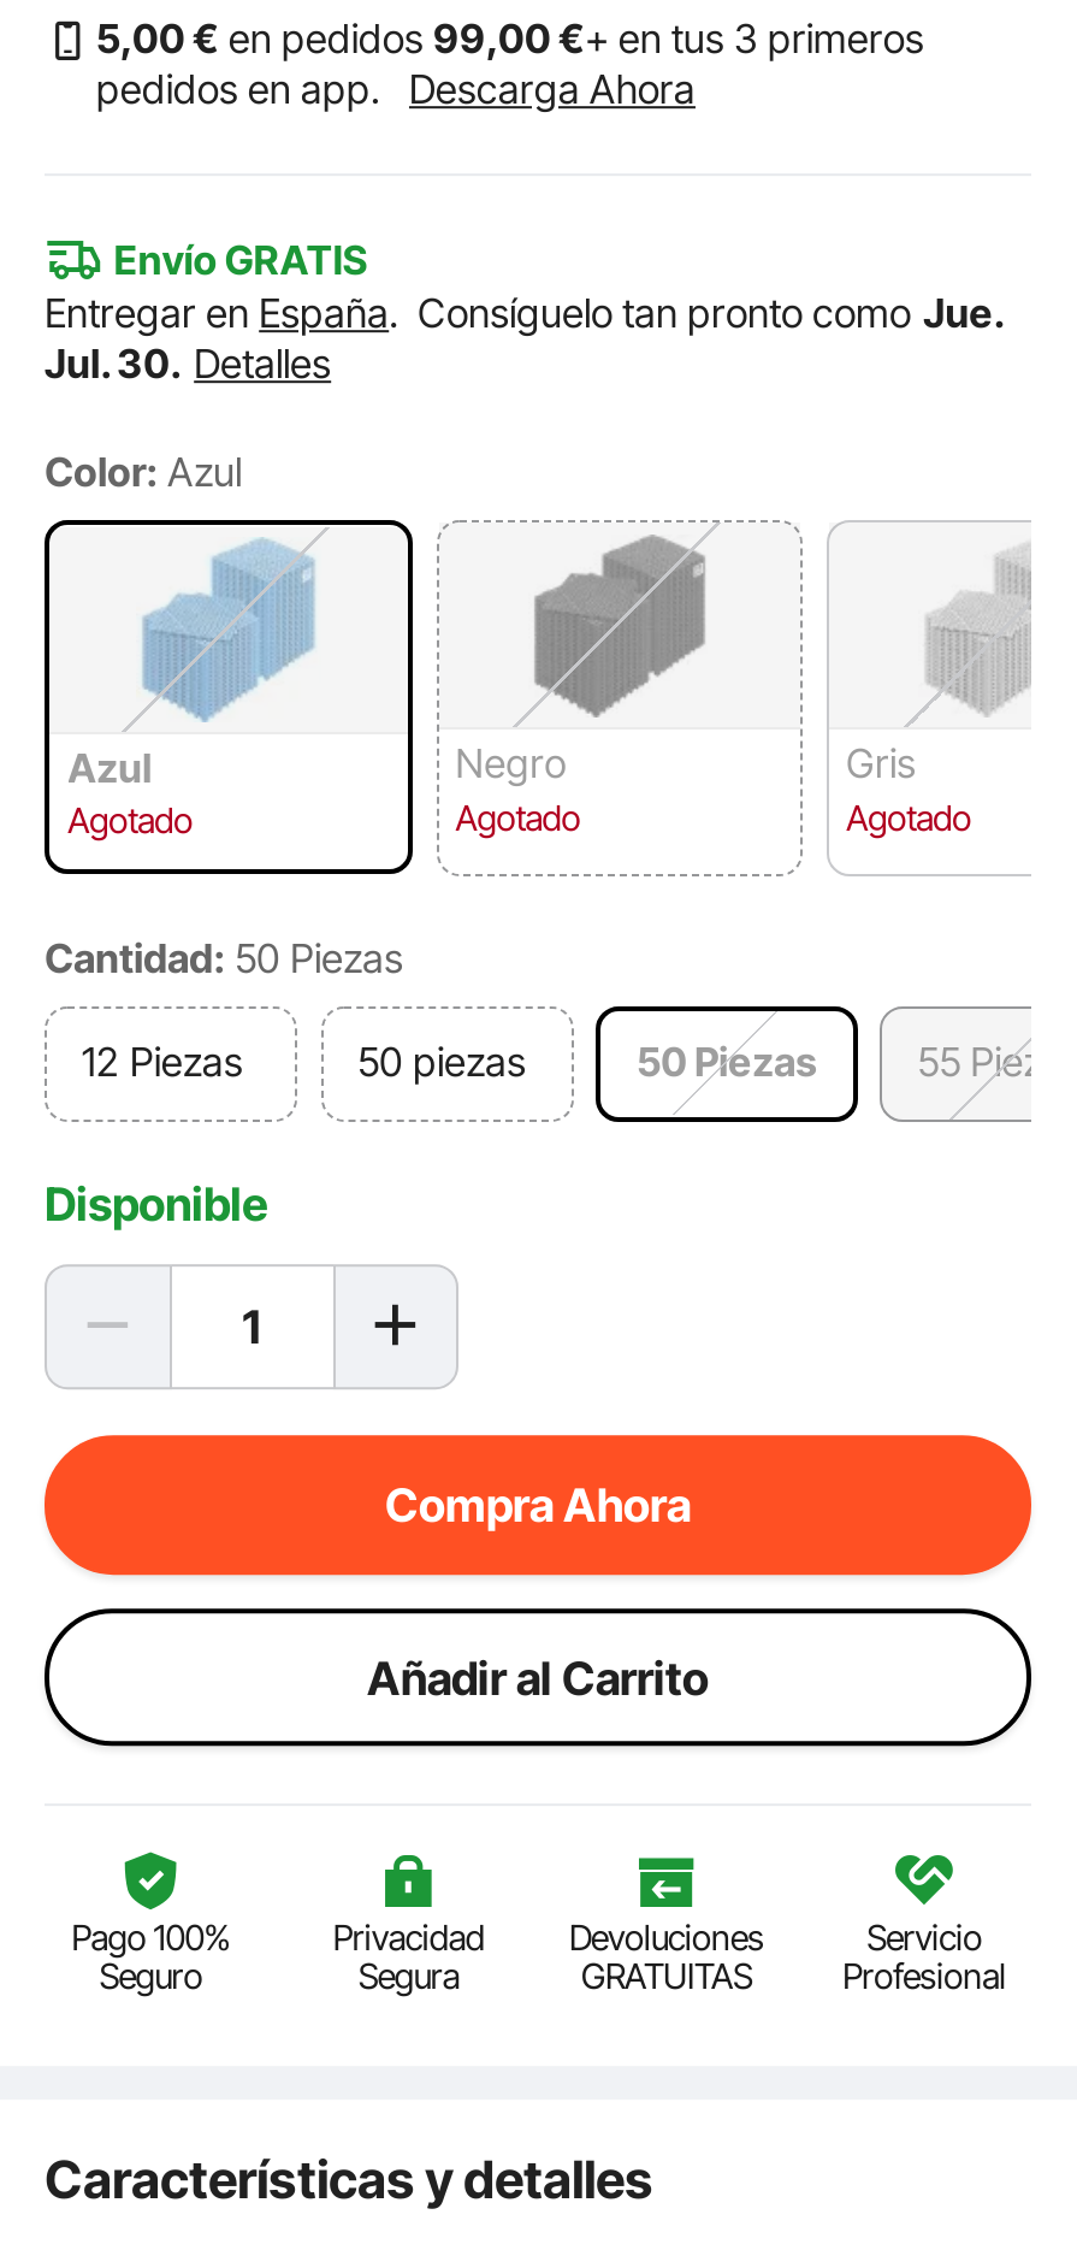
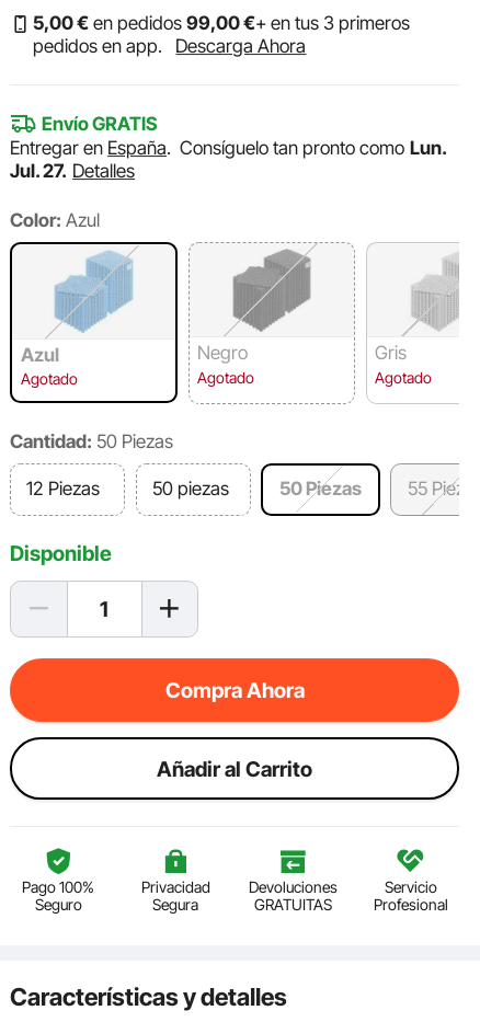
[45,289,1003,337] Entregar en España. Consíguelo tan pronto como Jue. -> [10,137,446,159] Entregar en España. Consíguelo tan pronto como Lun.
[45,340,331,388] Jul. 30. Detalles -> [10,160,135,182] Jul. 27. Detalles

